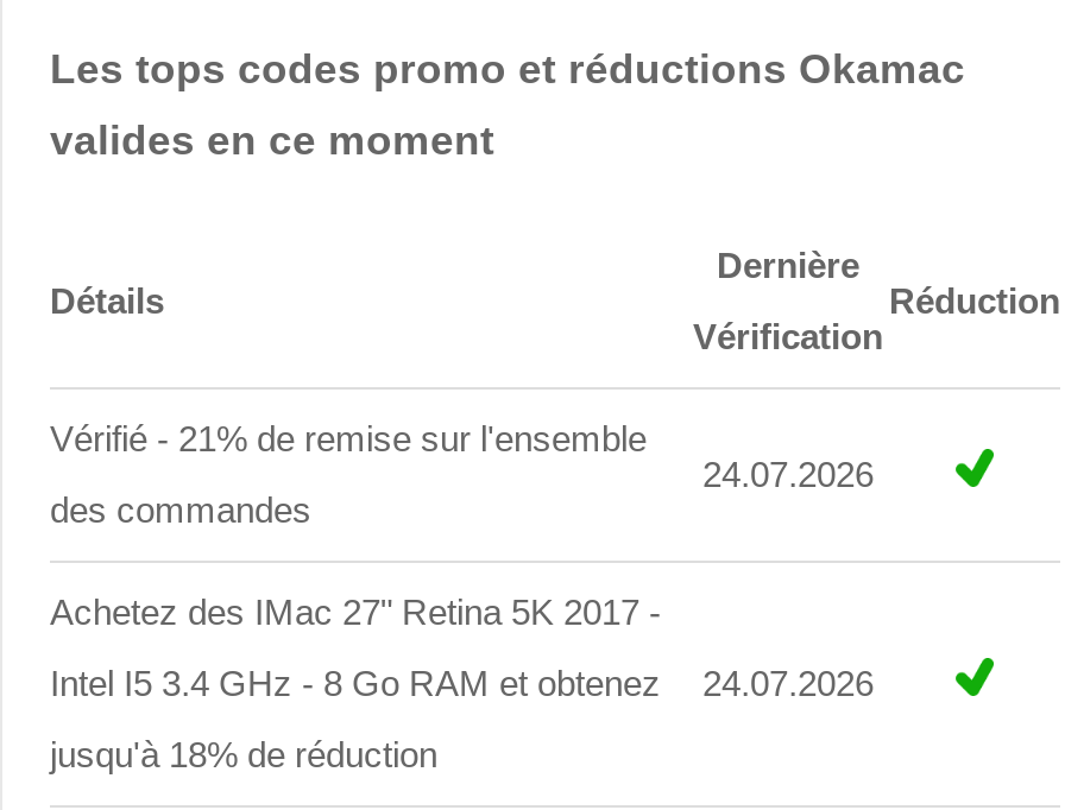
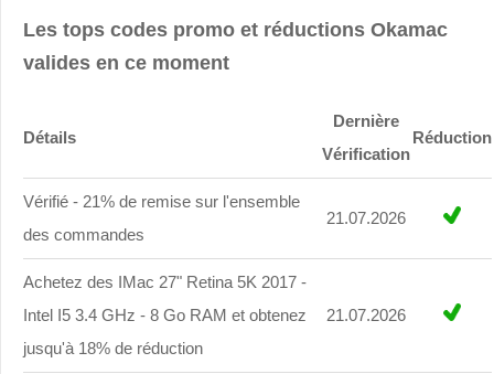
[702,454,874,495] 24.07.2026 -> [326,209,405,227] 21.07.2026
[50,663,874,704] Intel I5 3.4 GHz - 8 Go RAM et obtenez 24.07.2026 -> [23,306,405,325] Intel I5 3.4 GHz - 8 Go RAM et obtenez 21.07.2026

